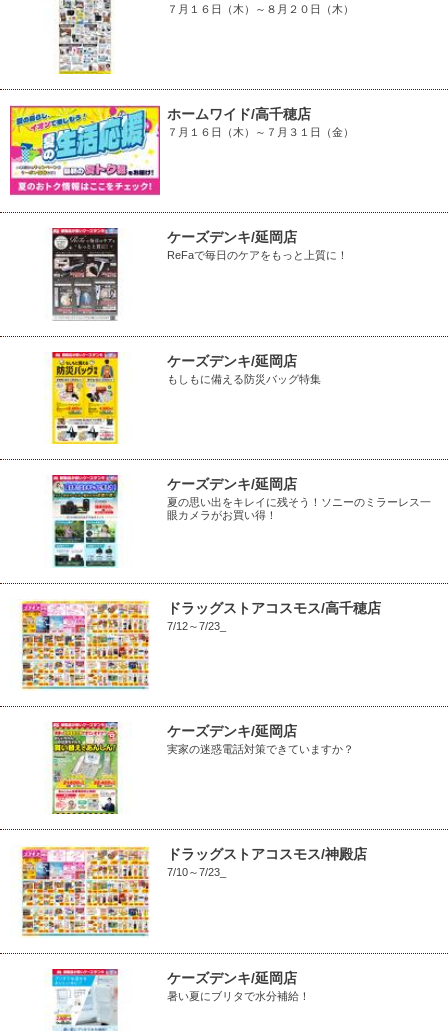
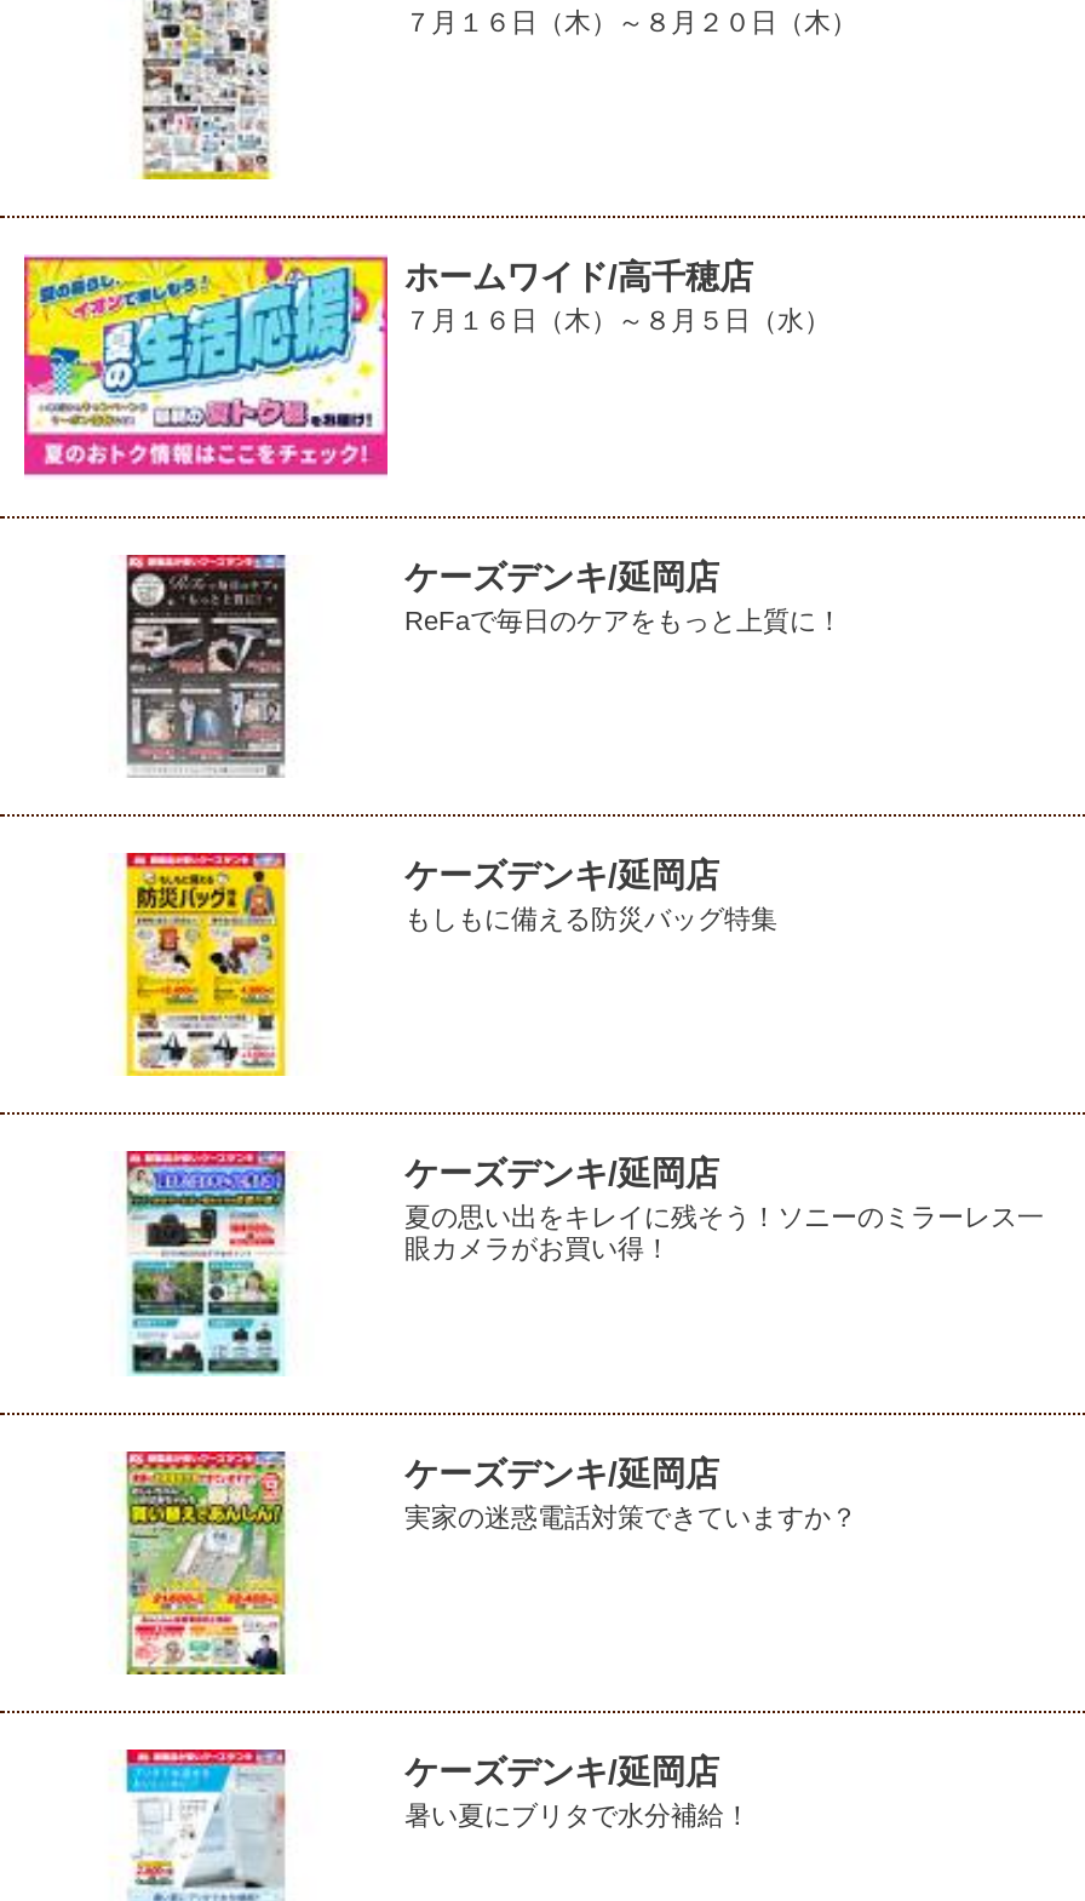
[167,126,354,138] ７月１６日（木）～７月３１日（金） -> [404,306,831,335] ７月１６日（木）～８月５日（水）
[19,598,381,691] [image] | ドラッグストアコスモス/高千穂店 | 7/12～7/23_ -> none
[19,845,367,938] [image] | ドラッグストアコスモス/神殿店 | 7/10～7/23_ -> none

